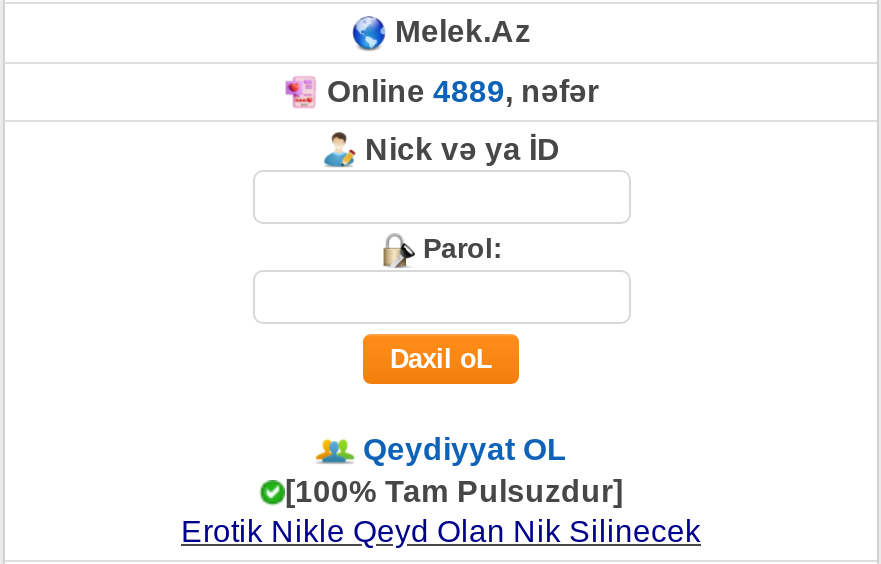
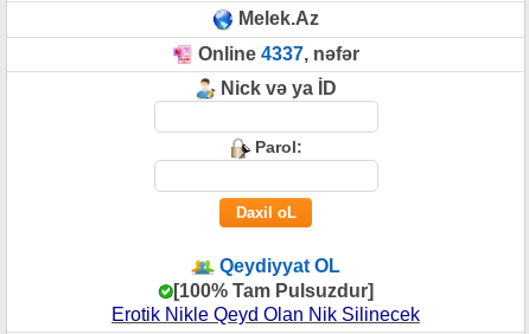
[327,73,599,107] Online 4889, nəfər -> [198,43,359,63] Online 4337, nəfər

